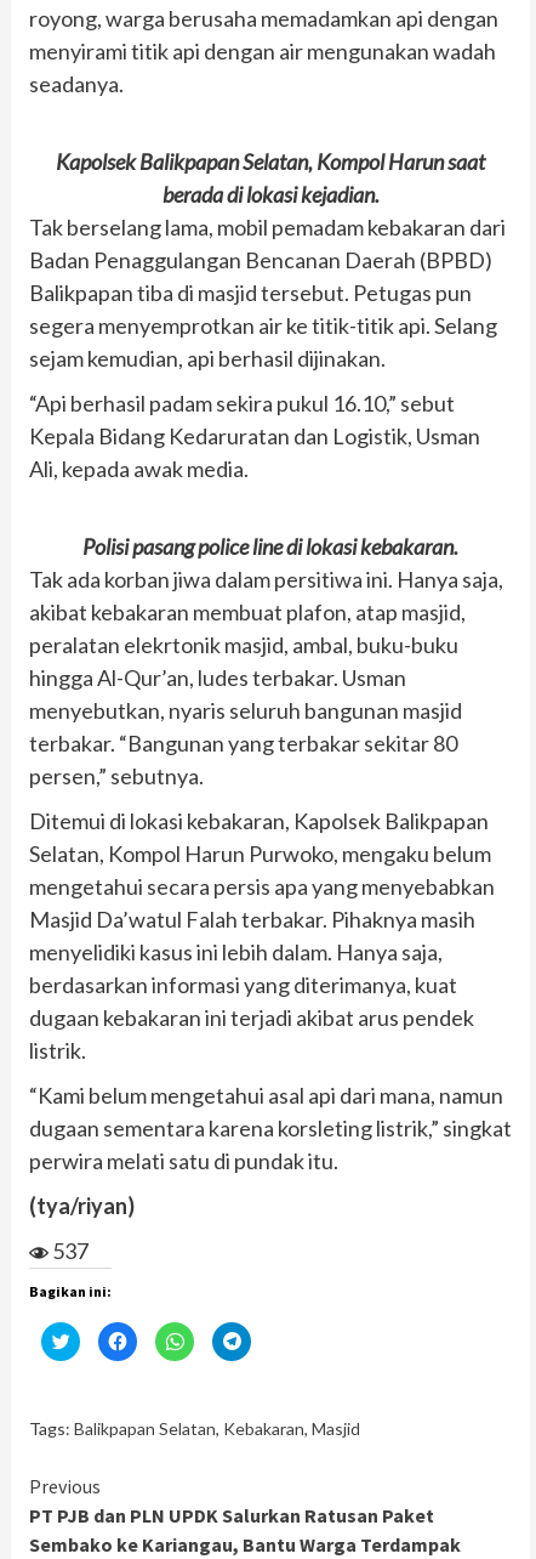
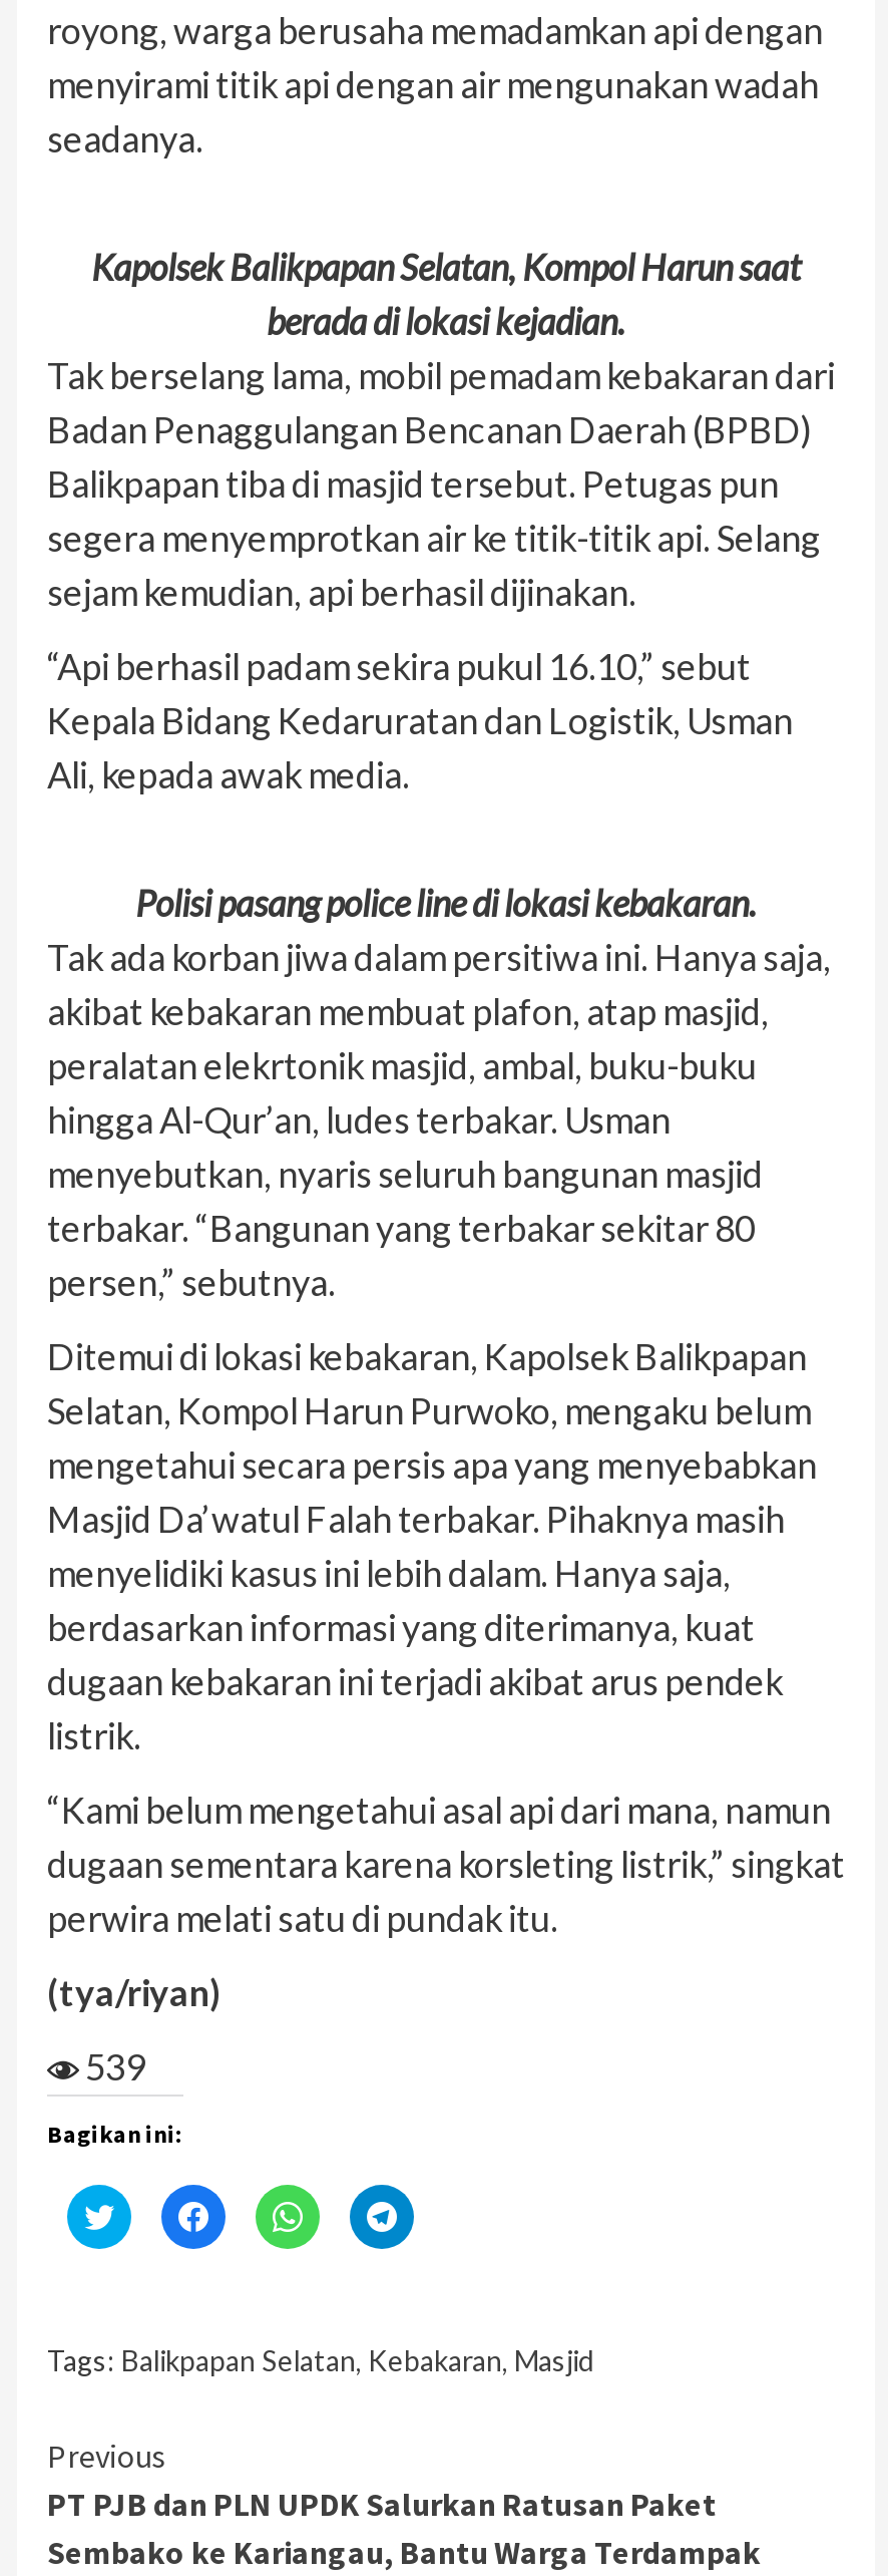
[49,1237,89,1264] 537 -> [79,2044,145,2088] 539

